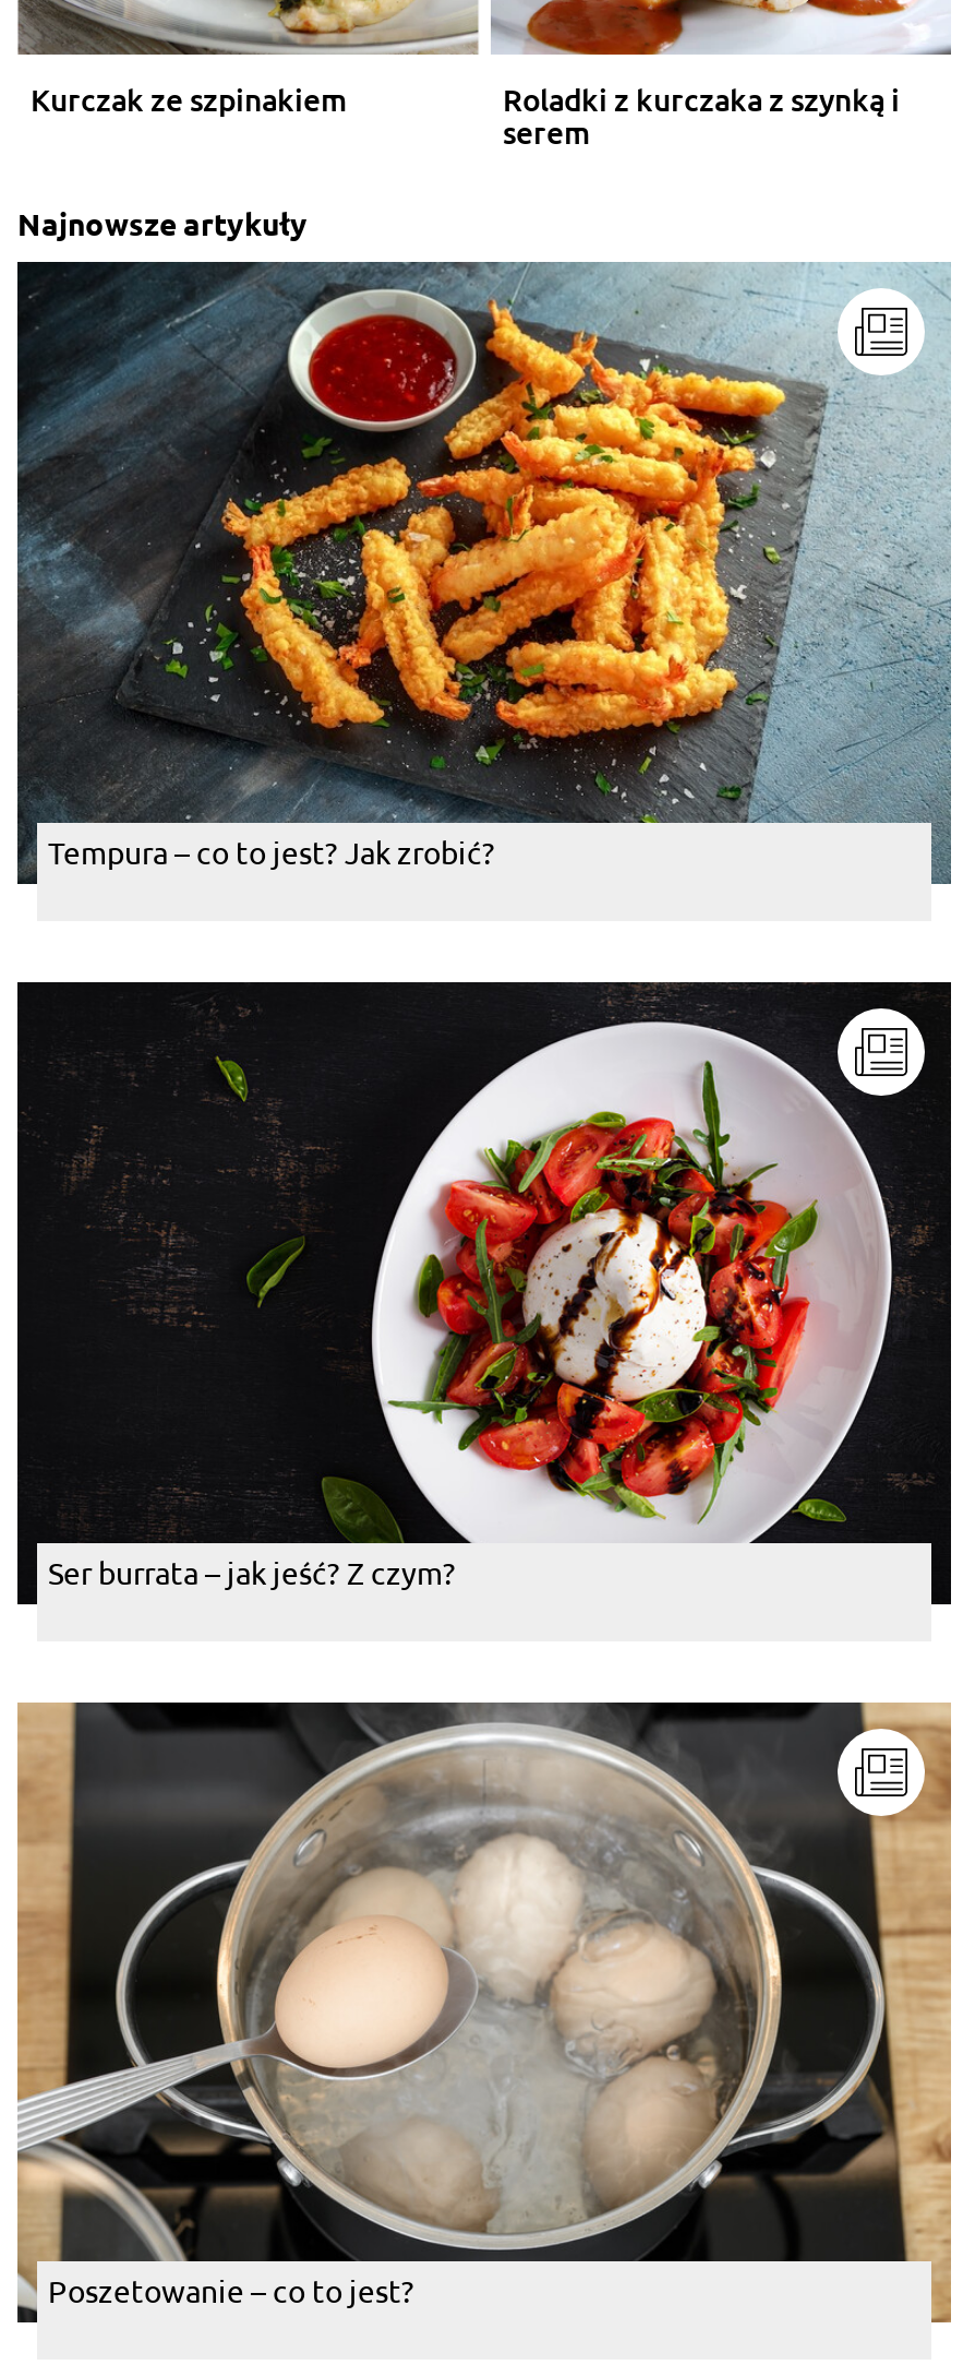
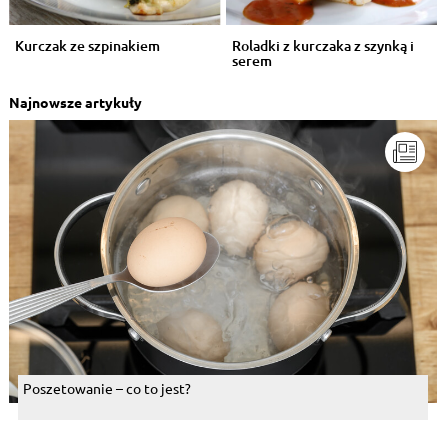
[15,260,953,886] [image] | Tempura – co to jest? Jak zrobić? -> none
[15,980,953,1609] [image] | Ser burrata – jak jeść? Z czym? -> none

